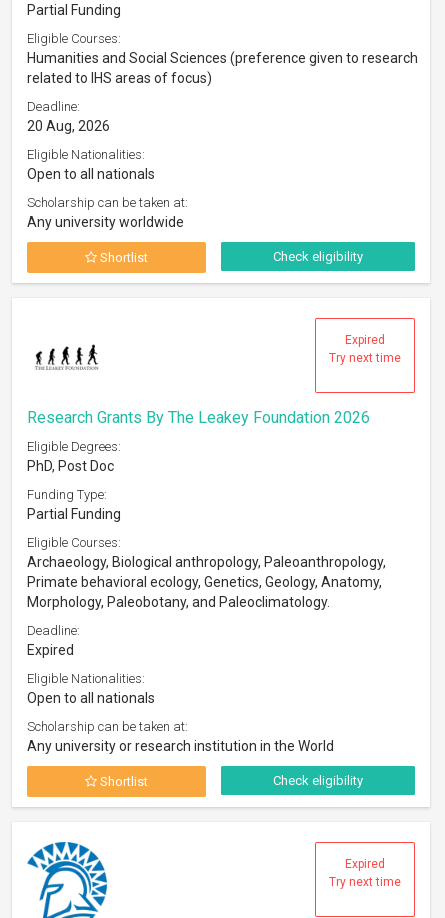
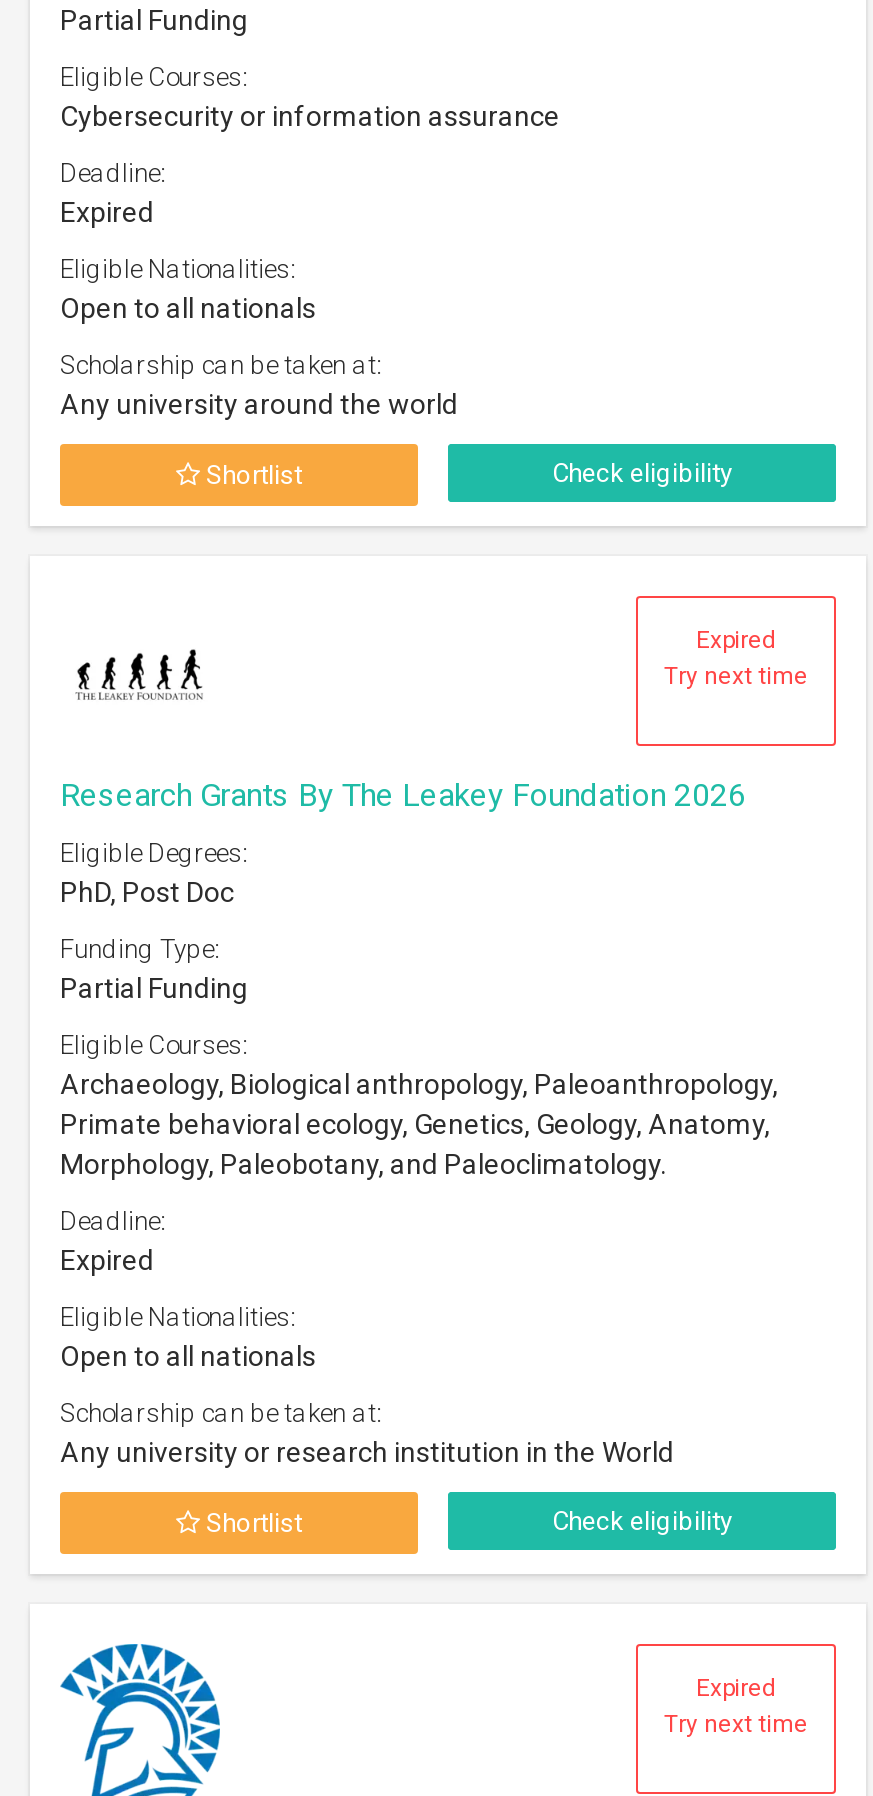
[27,50,418,86] Humanities and Social Sciences (preference given to research | related to IHS areas of focus) -> [60,100,560,132] Cybersecurity or information assurance
[27,118,110,134] 20 Aug, 2026 -> [60,196,154,228] Expired
[27,214,184,230] Any university worldwide -> [60,388,458,420] Any university around the world

